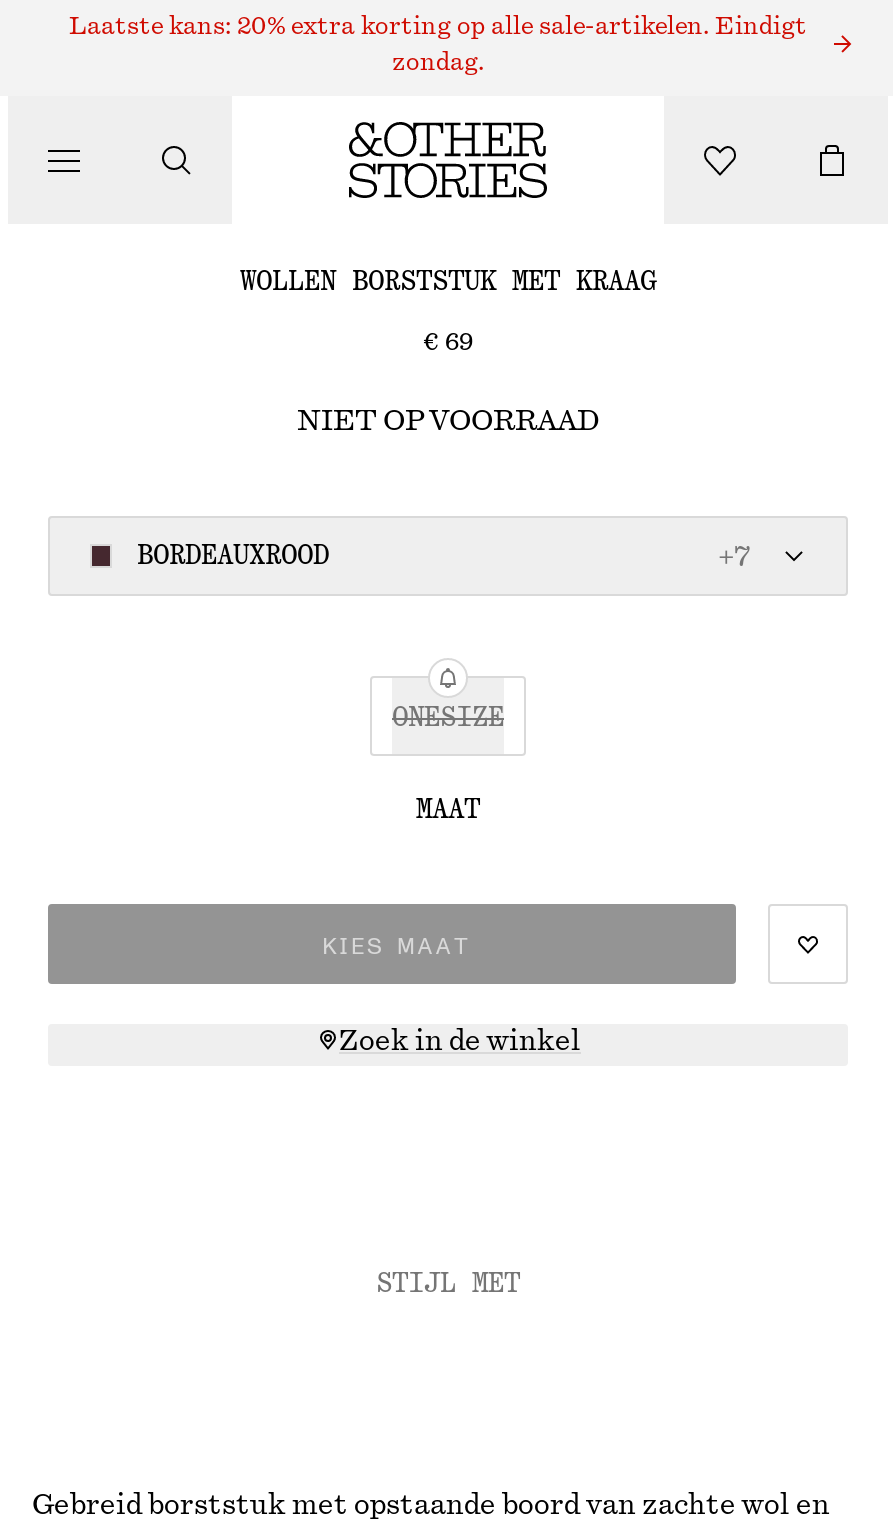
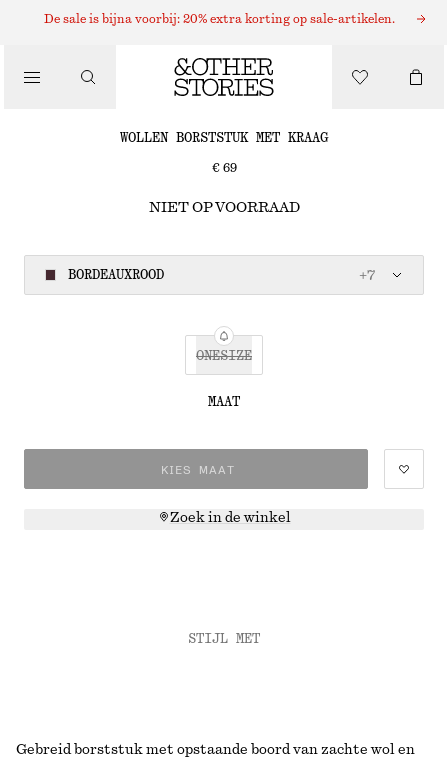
[69,14,807,74] Laatste kans: 20% extra korting op alle sale-artikelen. Eindigt | zondag. -> [43,13,394,25] De sale is bijna voorbij: 20% extra korting op sale-artikelen.

